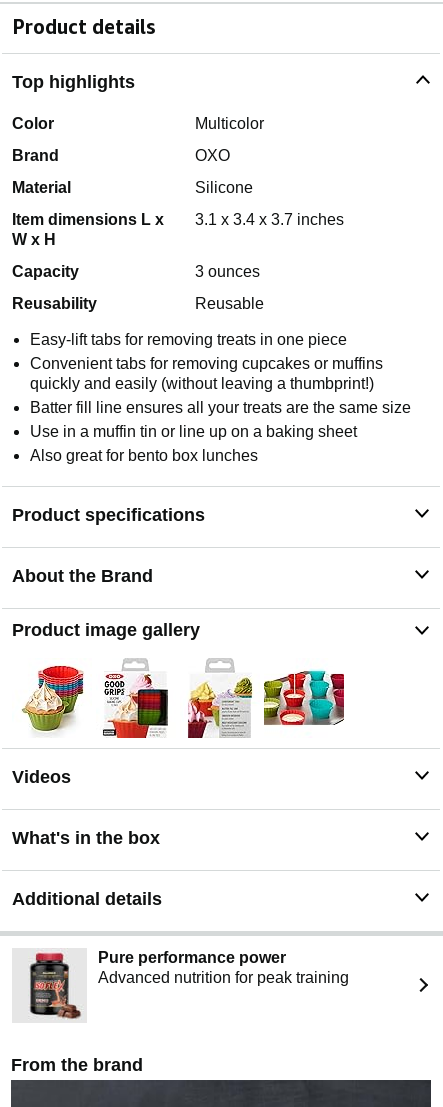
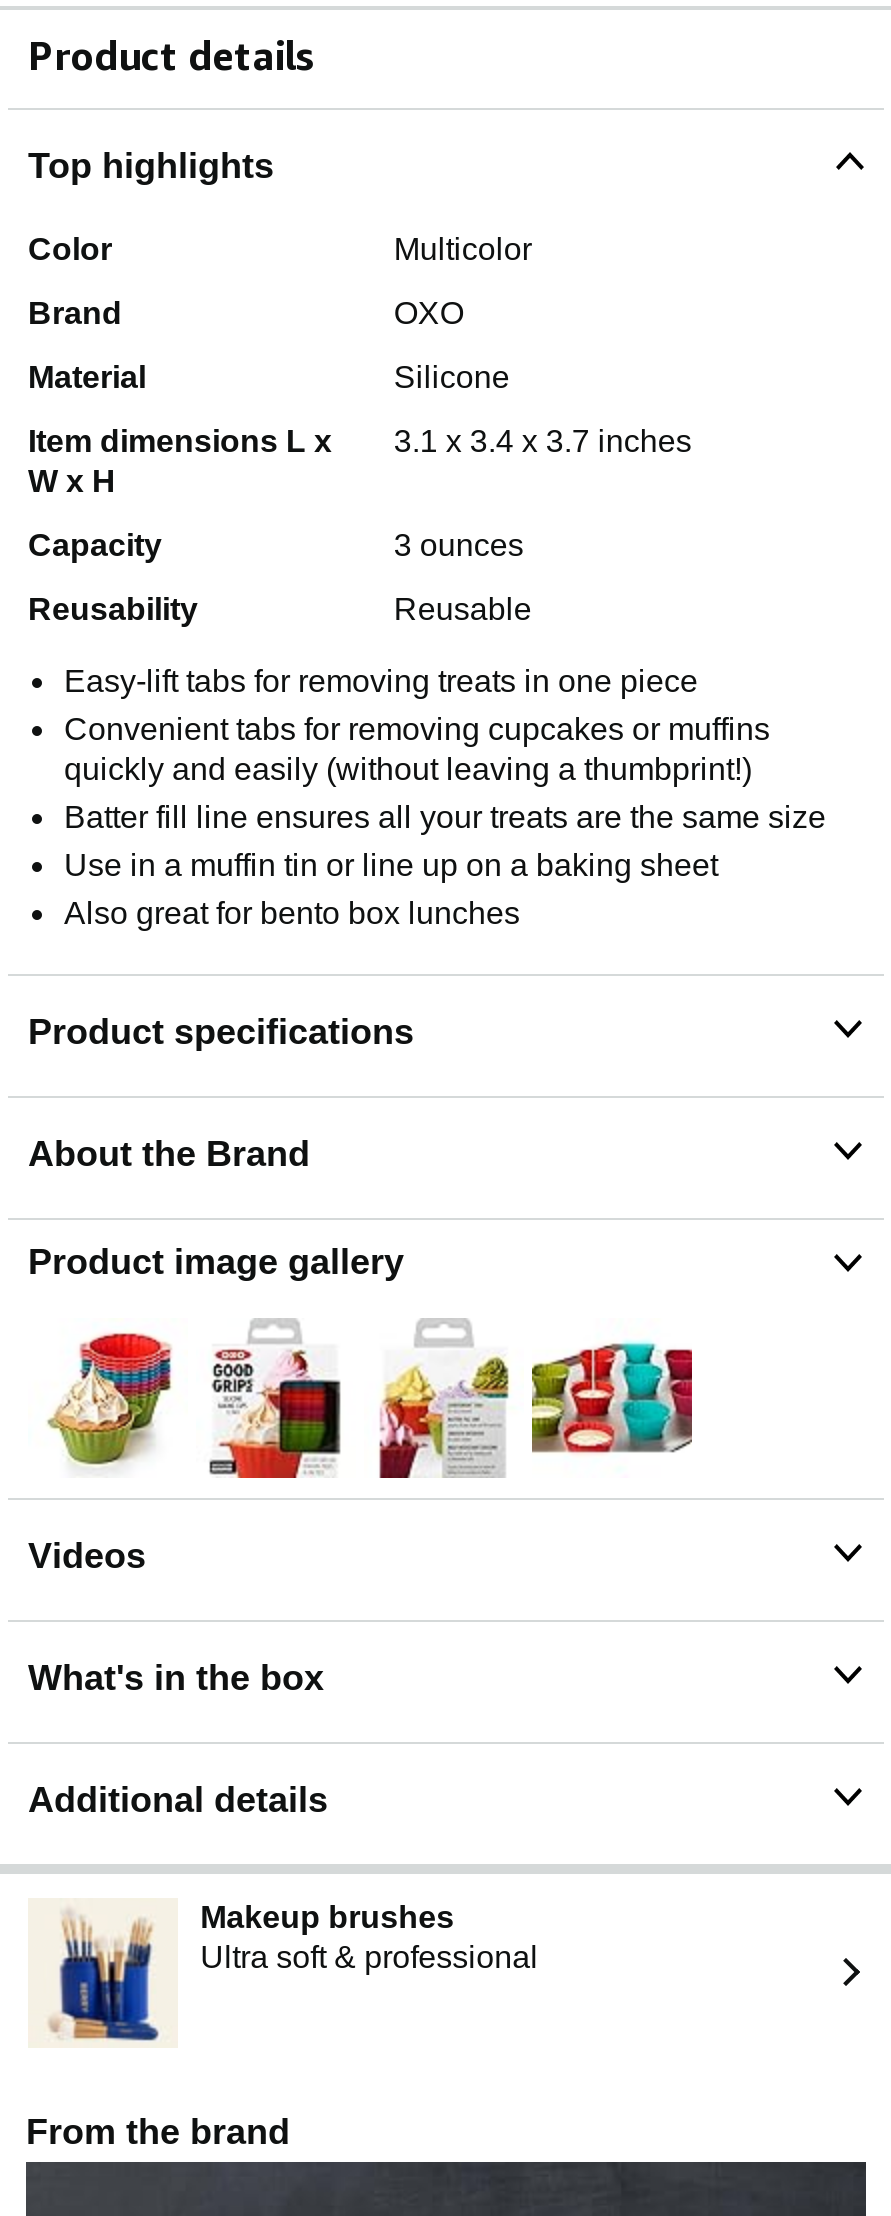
[23,948,349,1020] [image] | Pure performance power | Advanced nutrition for peak training -> [48,1899,538,2042] [image] | Makeup brushes | Ultra soft & professional

